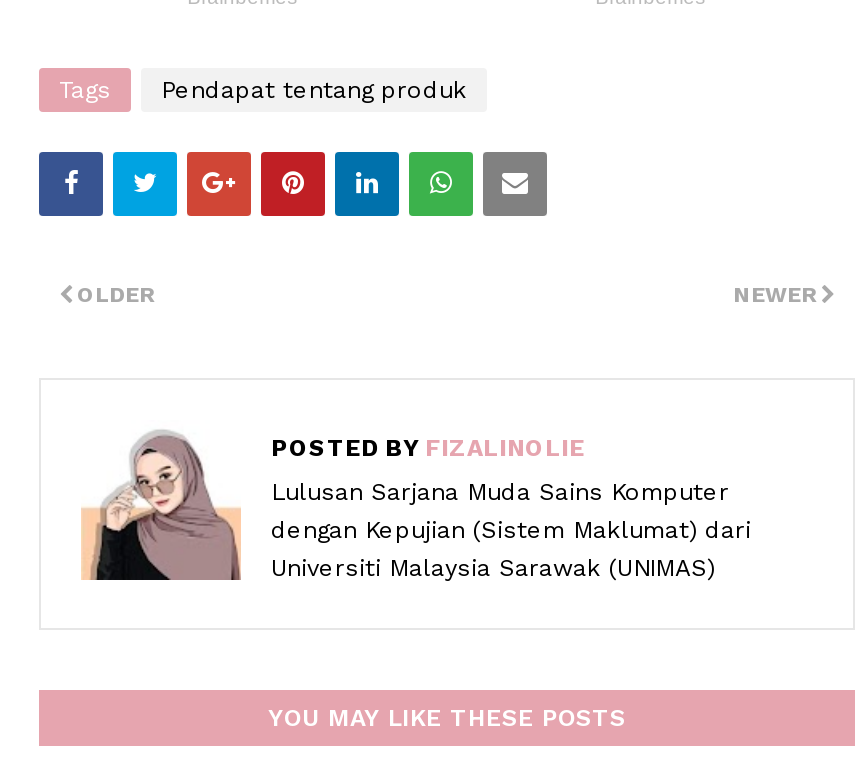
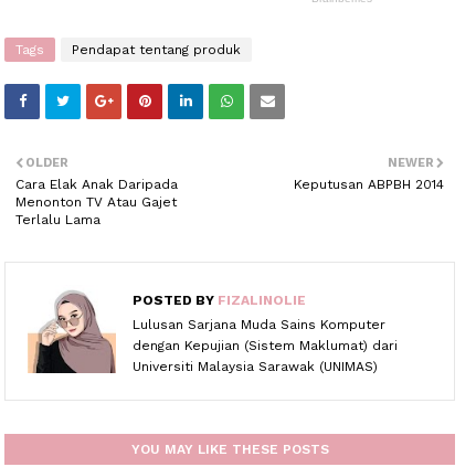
none -> [15,176,178,227] Cara Elak Anak Daripada | Menonton TV Atau Gajet | Terlalu Lama
none -> [294,176,444,192] Keputusan ABPBH 2014

